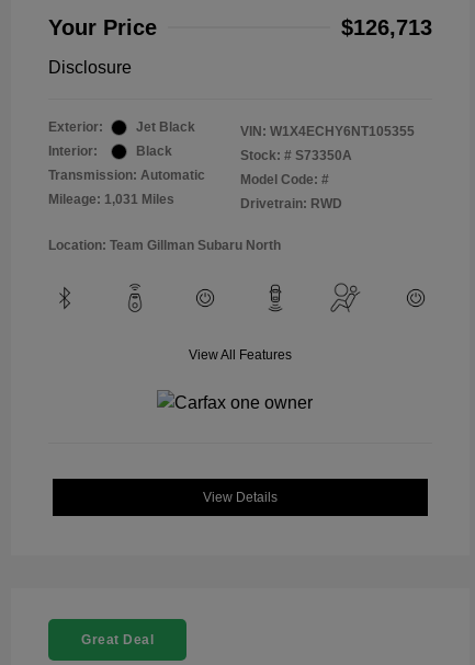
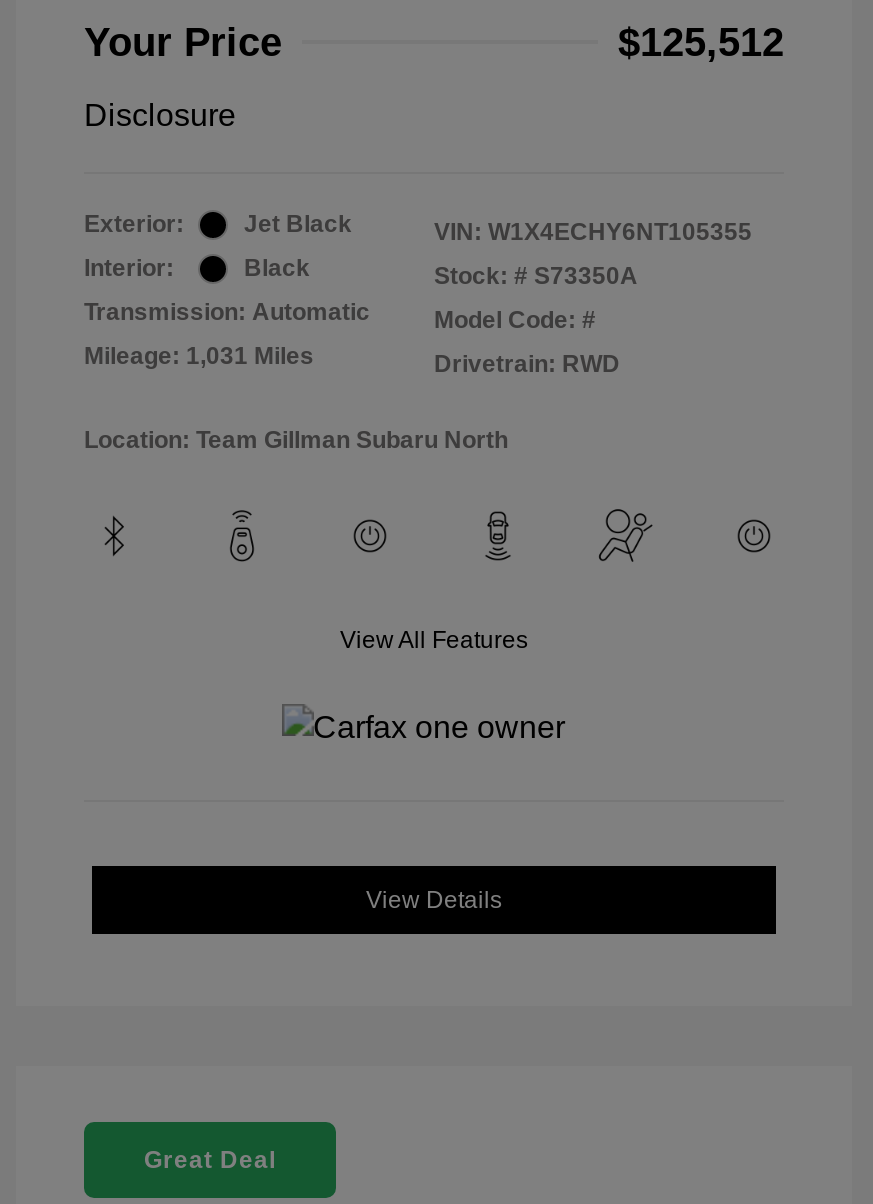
[341,16,432,40] $126,713 -> [618,20,784,64] $125,512

